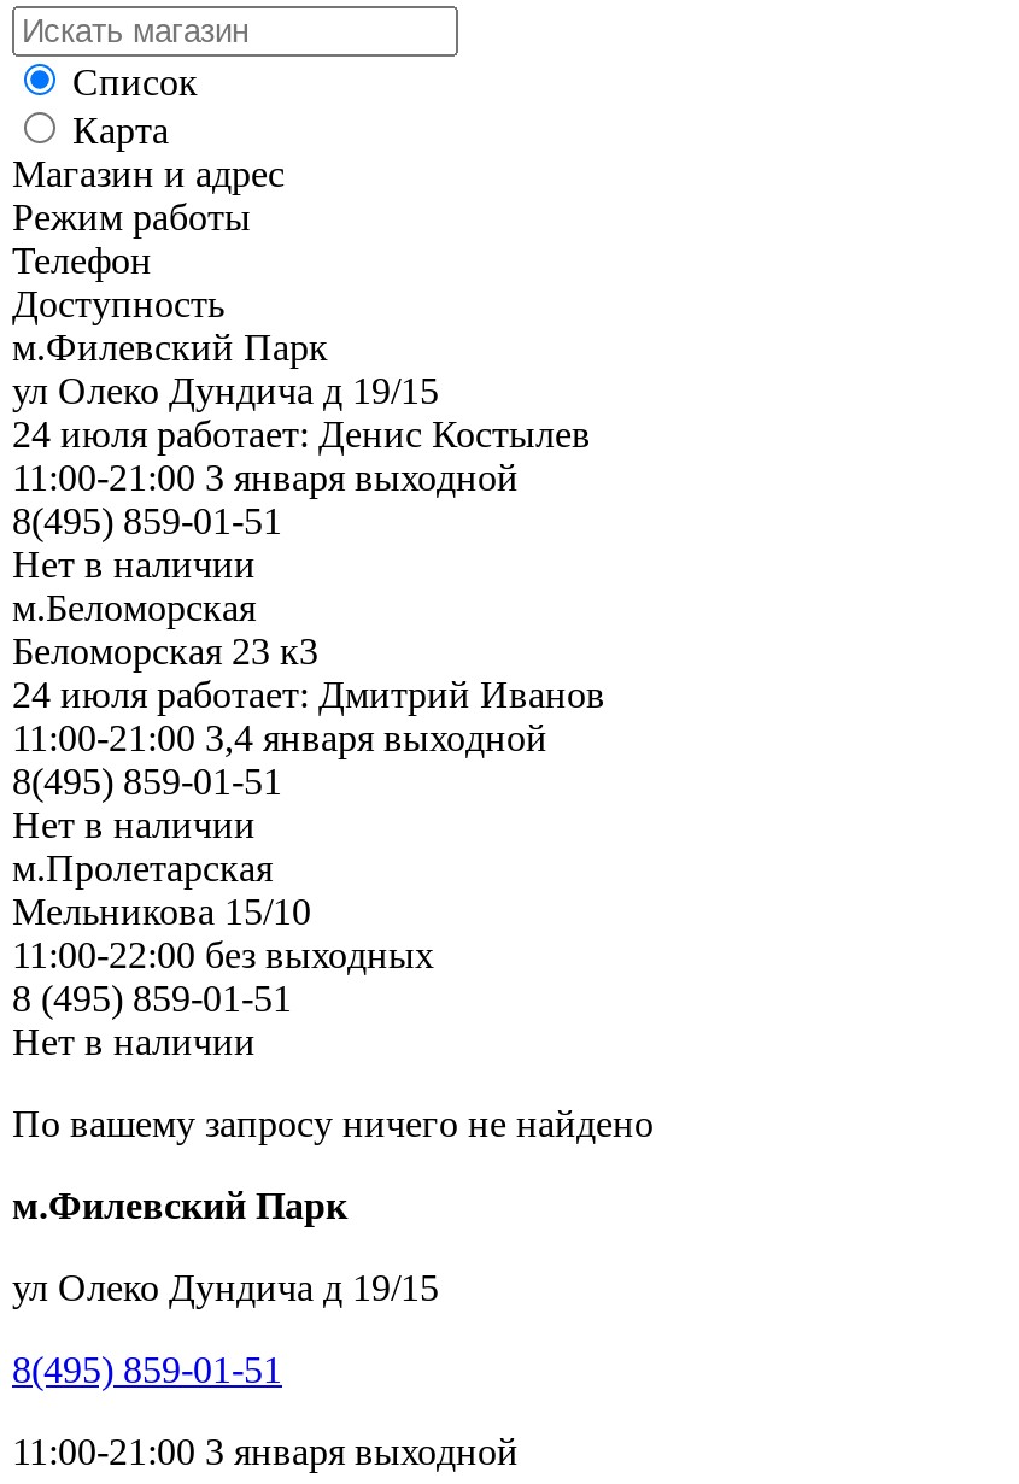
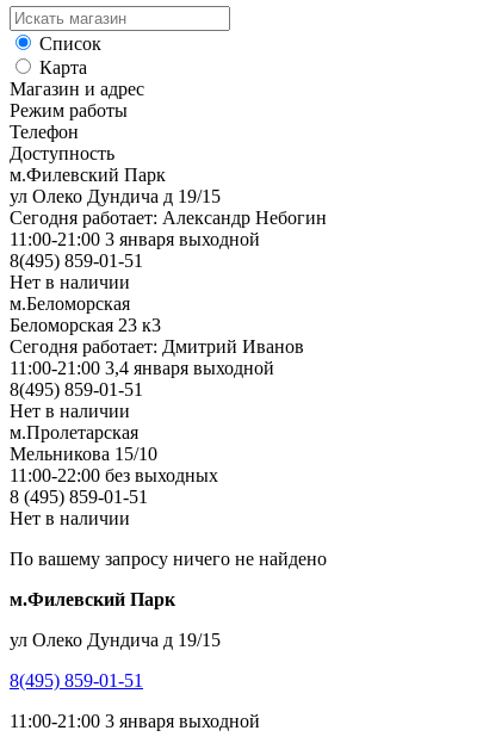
[12,413,591,454] 24 июля работает: Денис Костылев -> [10,207,327,228] Сегодня работает: Александр Небогин
[12,674,605,715] 24 июля работает: Дмитрий Иванов -> [10,336,304,356] Сегодня работает: Дмитрий Иванов

